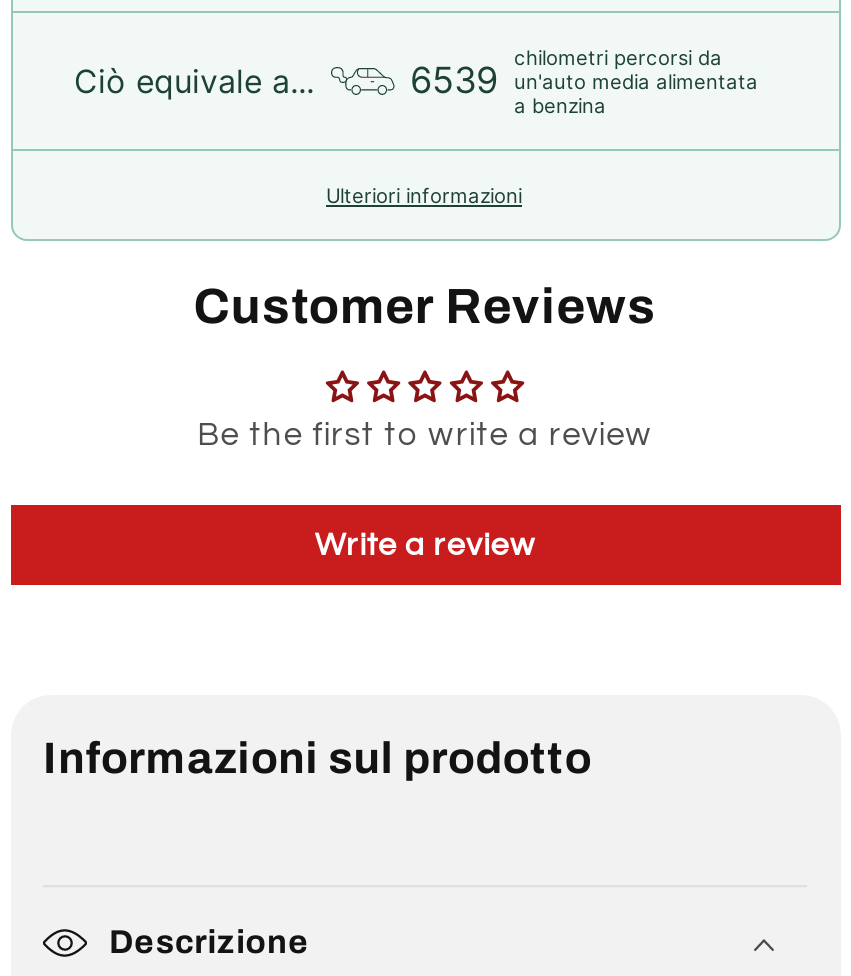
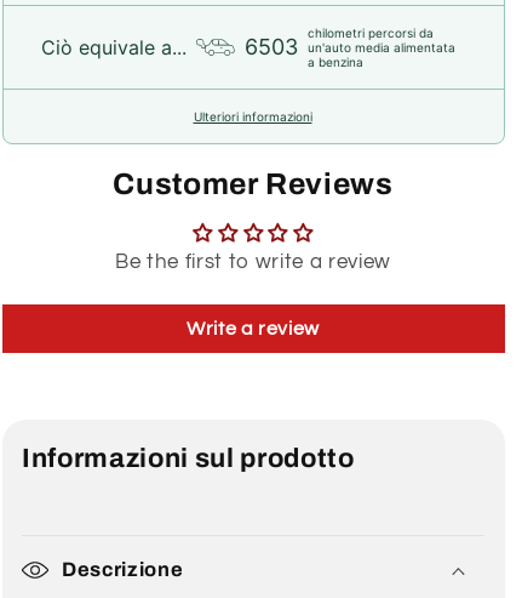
[410,59,758,101] 6539 un'auto media alimentata -> [244,34,455,59] 6503 un'auto media alimentata

